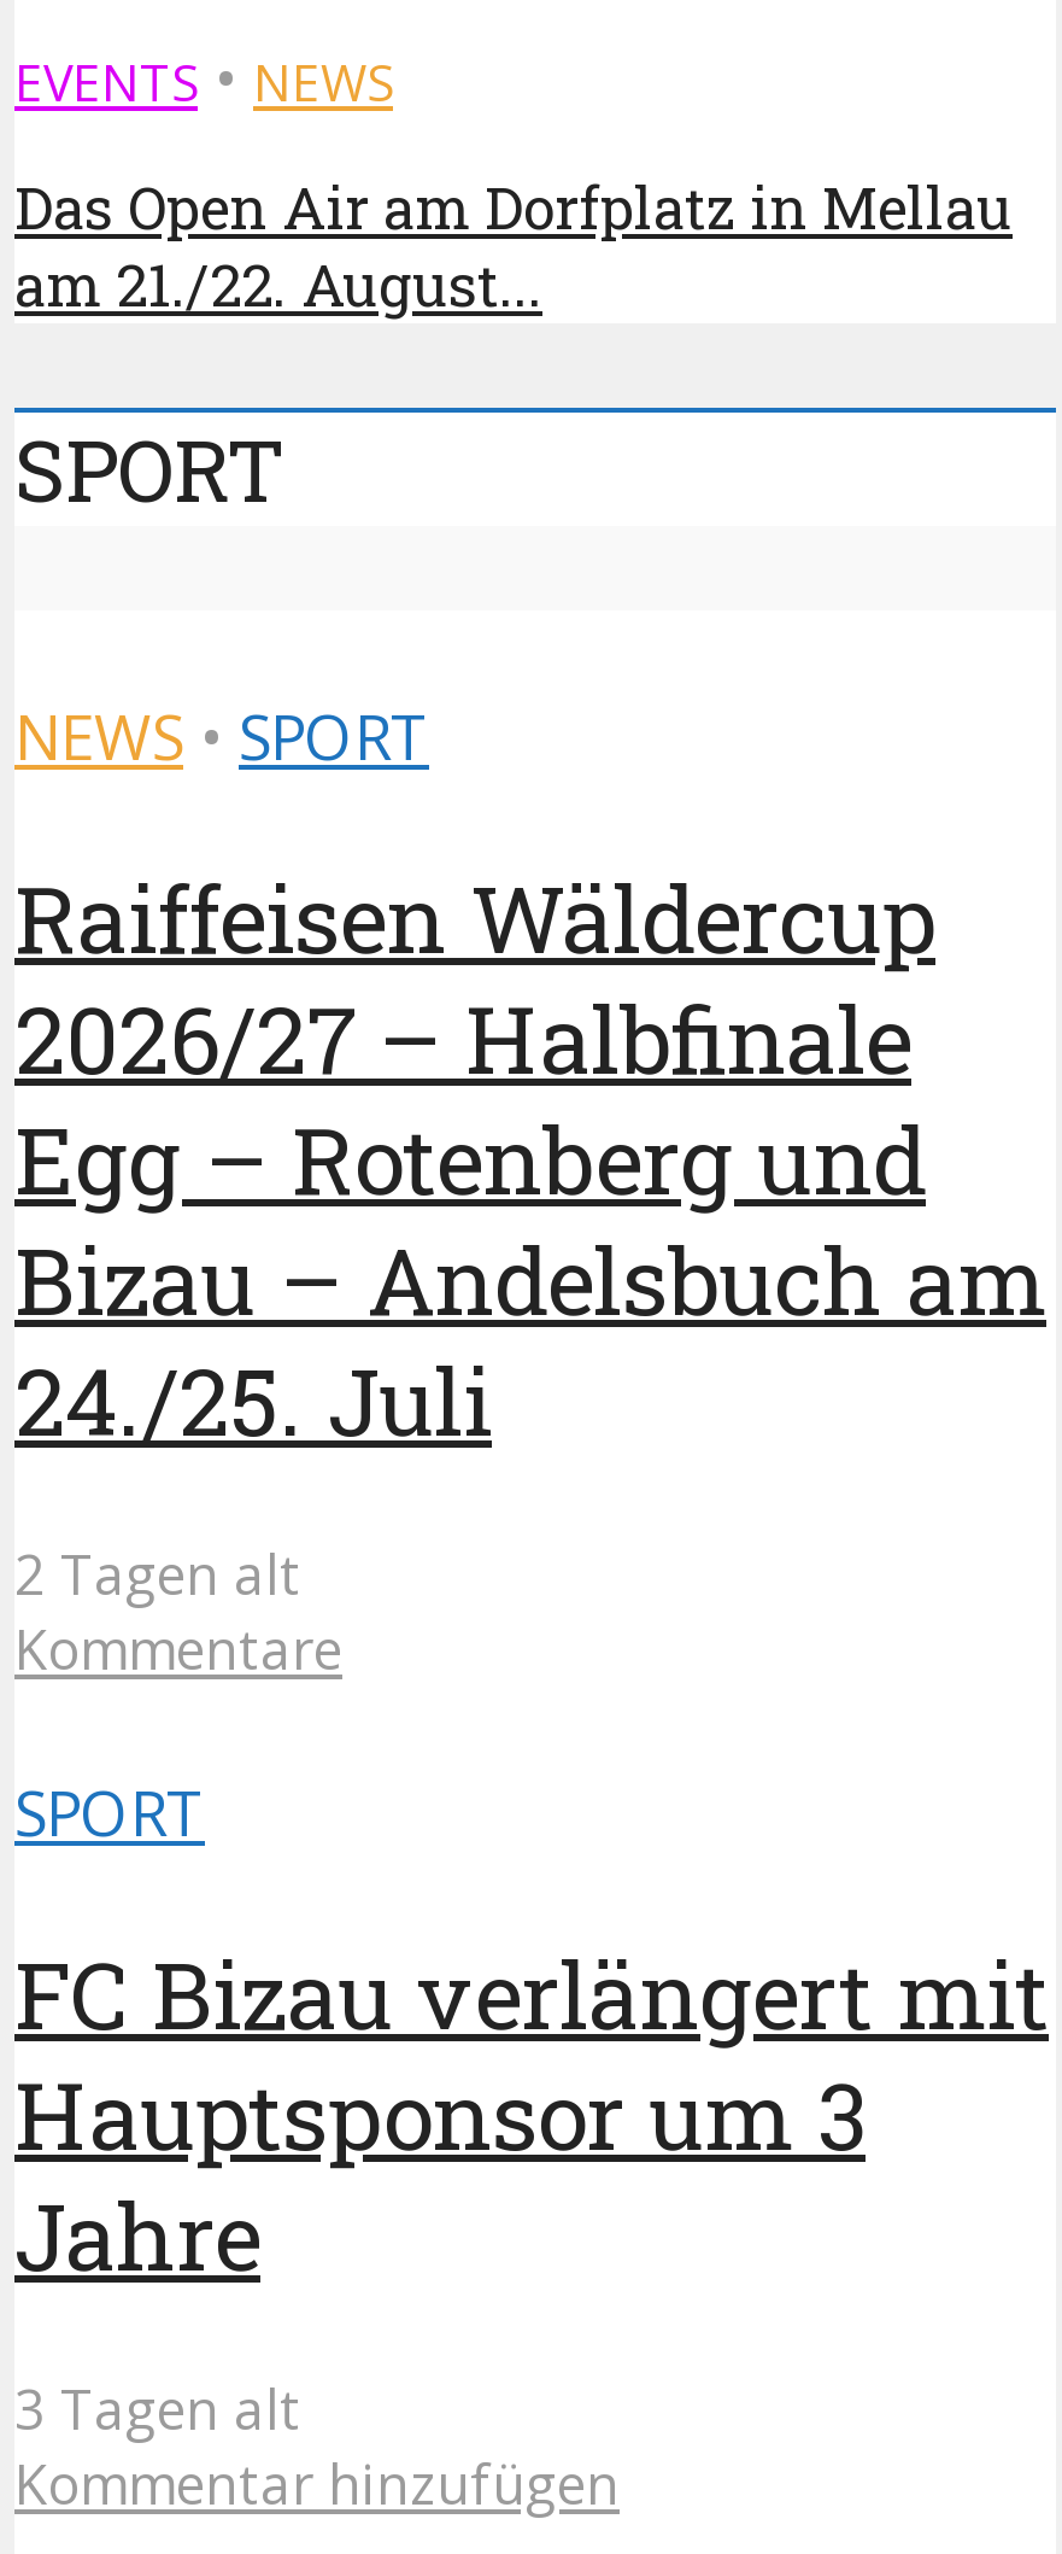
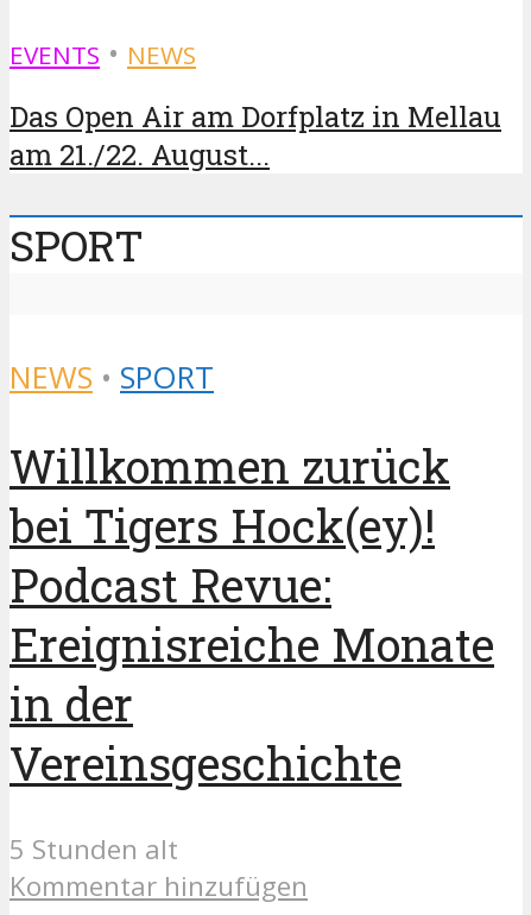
[14,857,1049,2445] Raiffeisen Wäldercup | 2026/27 – Halbfinale | Egg – Rotenberg und | Bizau – Andelsbuch am | 24./25. Juli | 2 Tagen alt | Kommentare | SPORT | FC Bizau verlängert mit | Hauptsponsor um 3 | Jahre | 3 Tagen alt -> [10,436,494,867] Willkommen zurück | bei Tigers Hock(ey)! | Podcast Revue: | Ereignisreiche Monate | in der | Vereinsgeschichte | 5 Stunden alt

